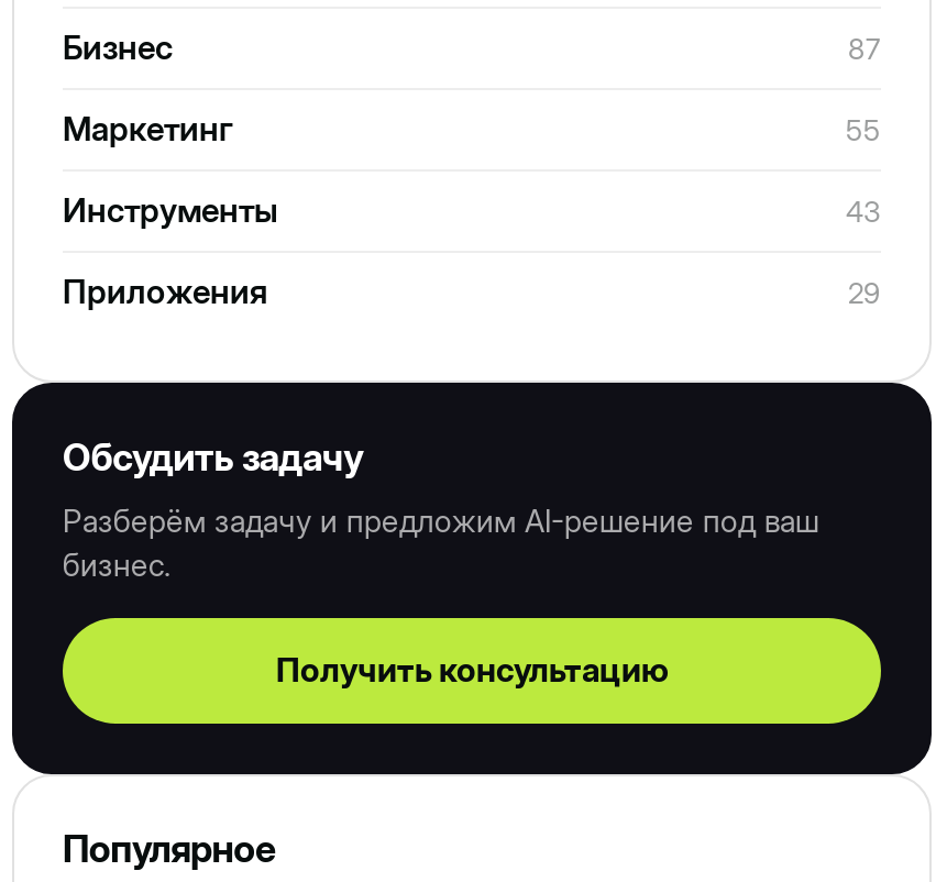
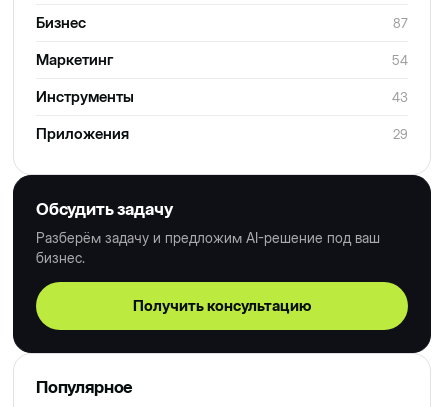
[846,112,881,147] 55 -> [392,52,408,68] 54

